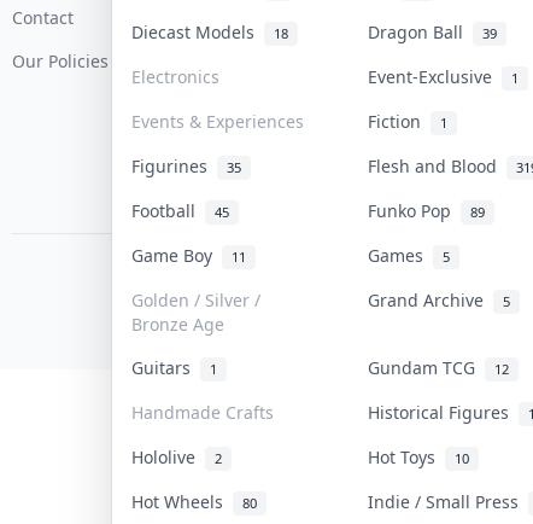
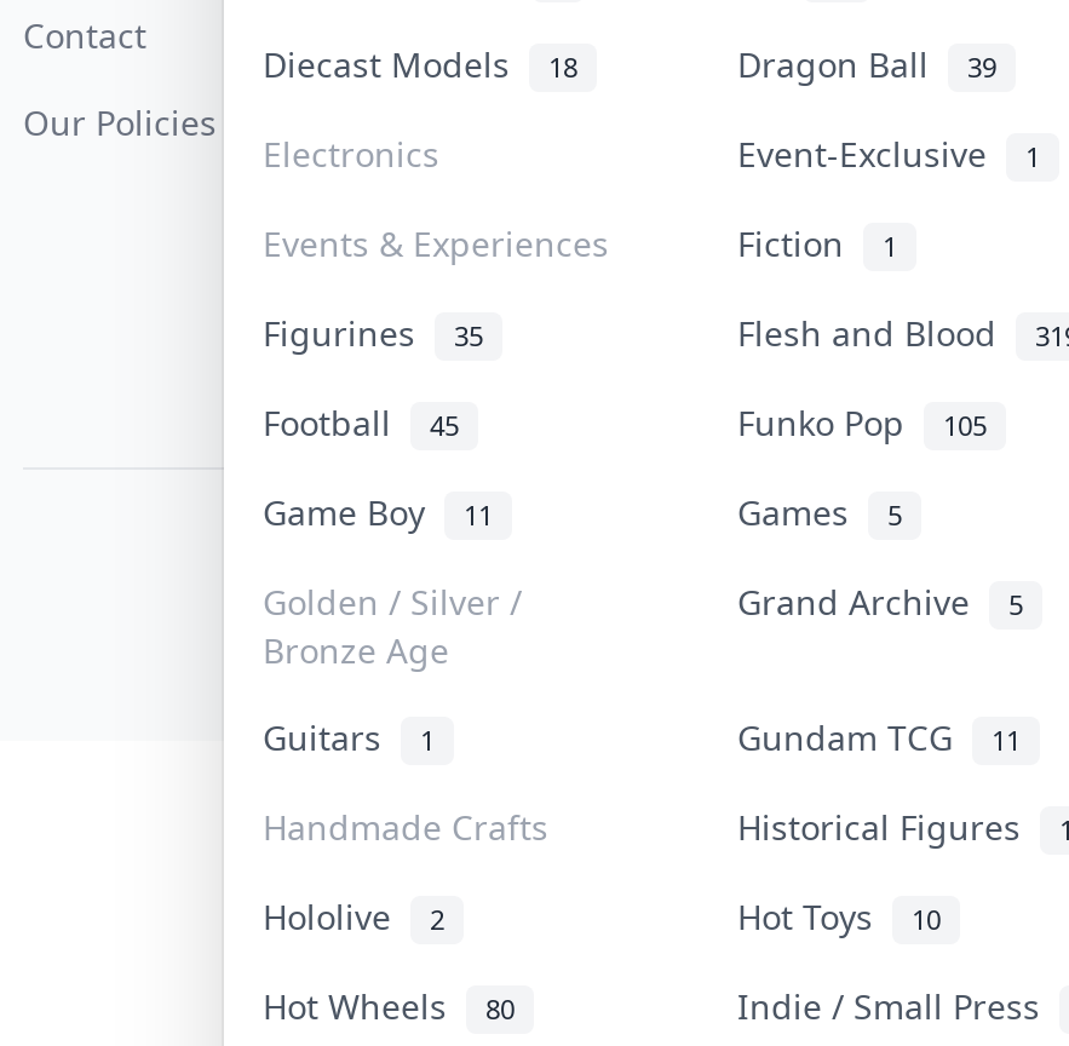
[368,199,485,222] Funko Pop 89 -> [737,398,987,444] Funko Pop 105
[368,356,509,379] Gundam TCG 12 -> [737,713,1021,759] Gundam TCG 11

